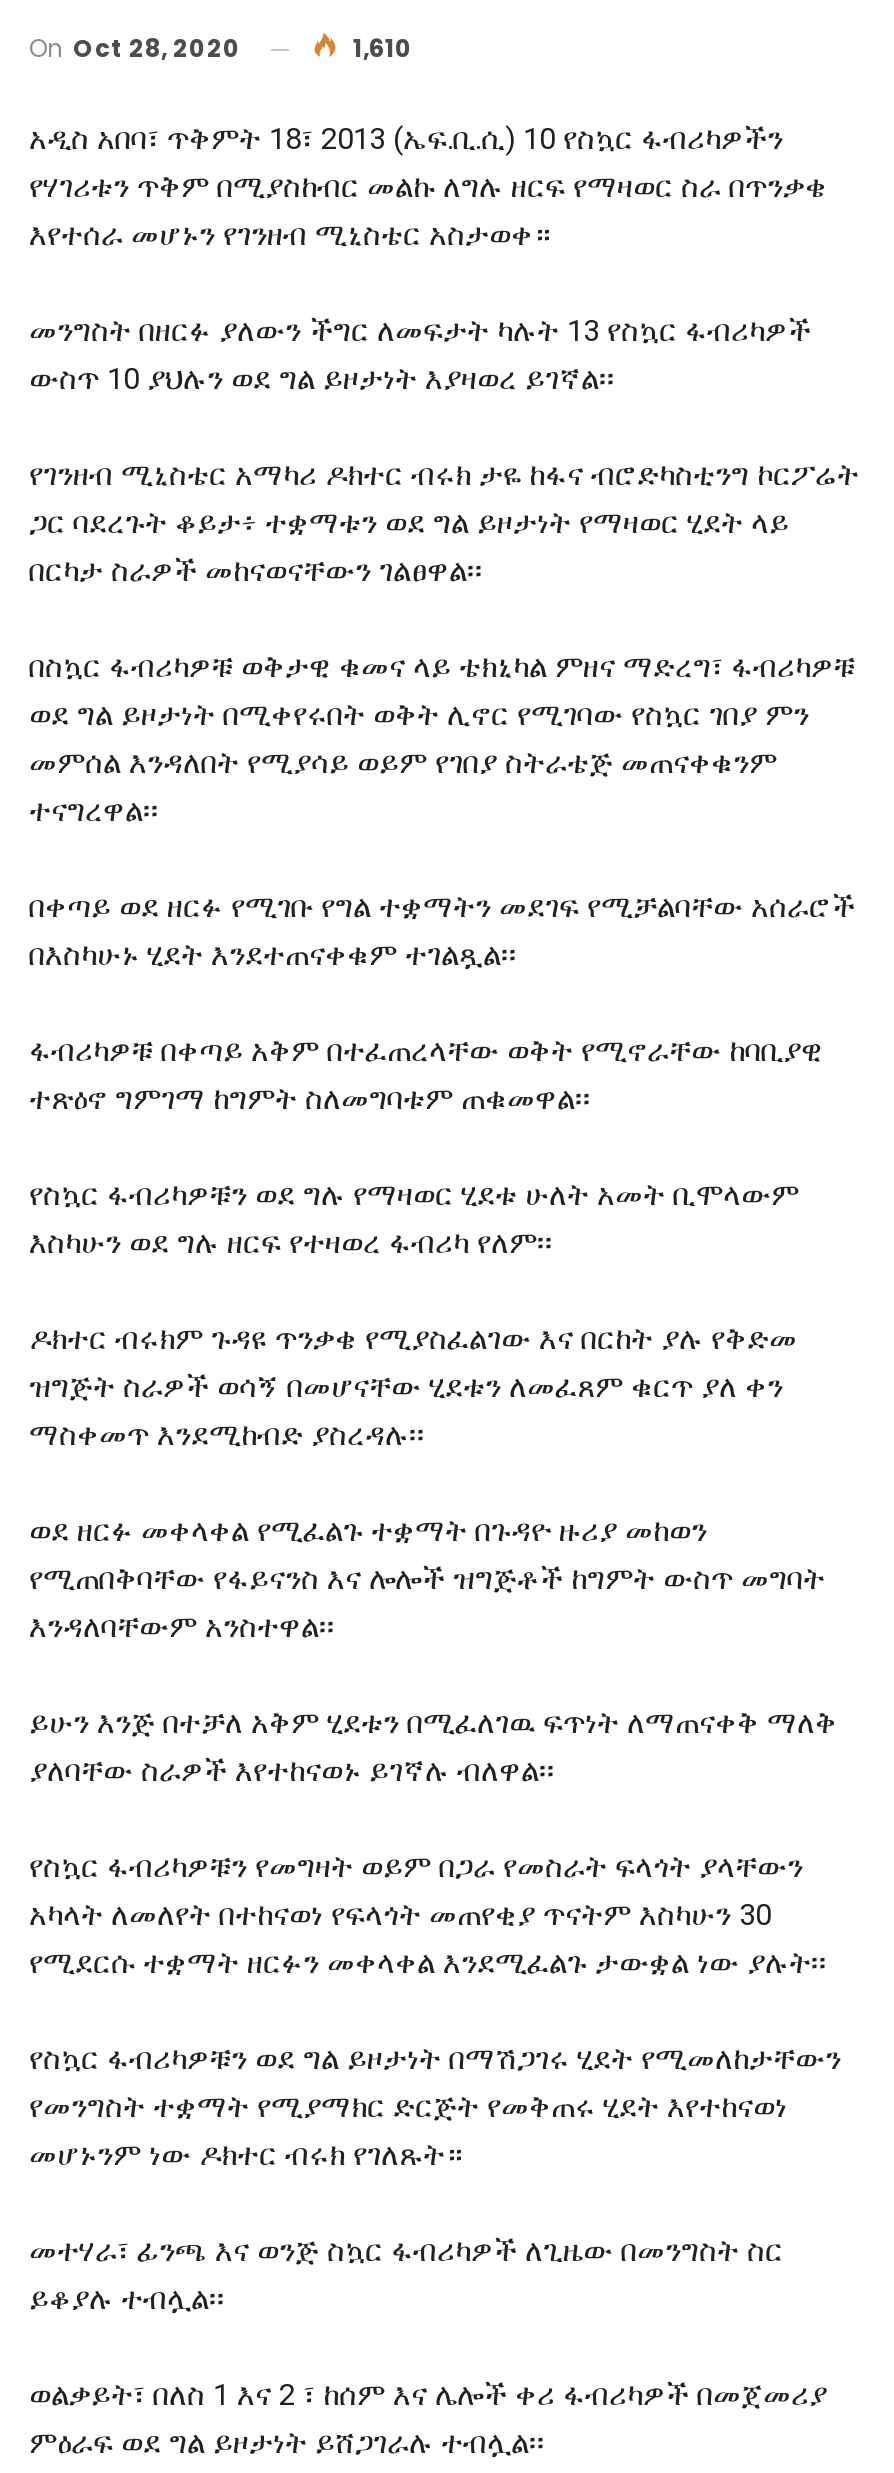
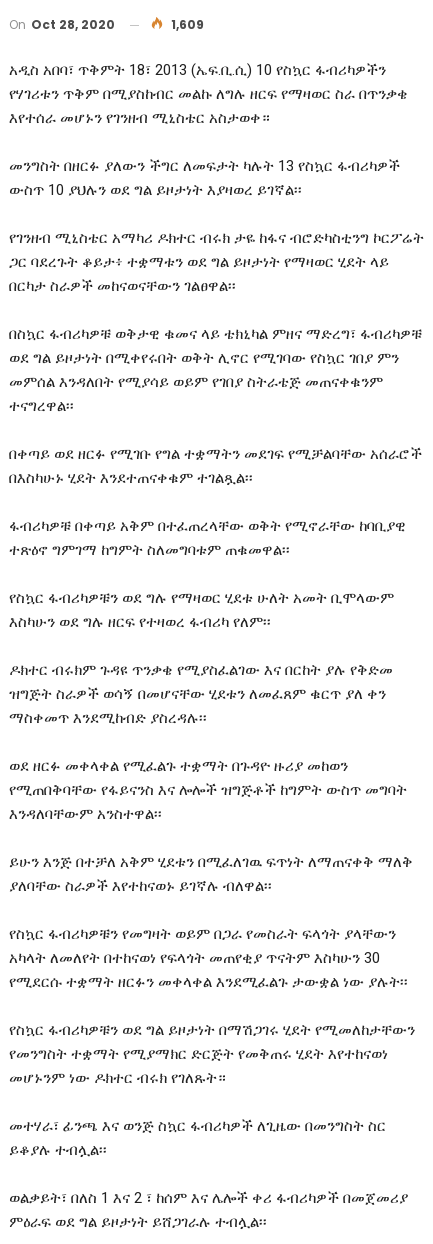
[353,30,413,64] 1,610 -> [171,16,204,33] 1,609

